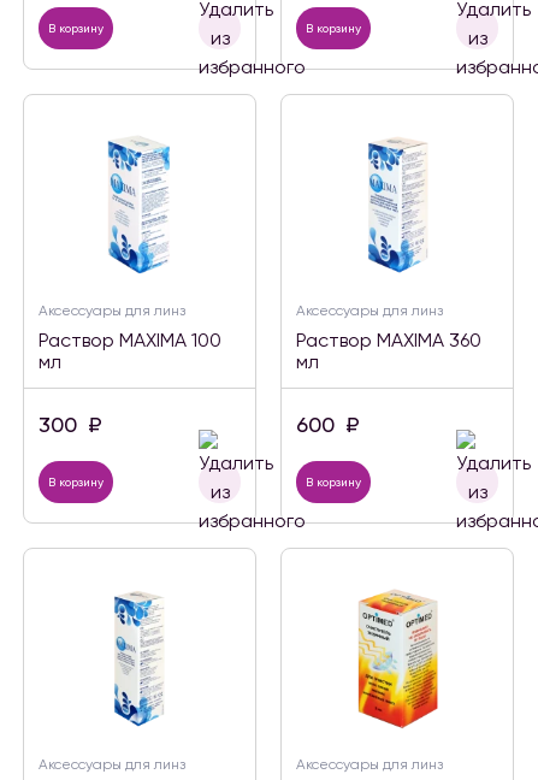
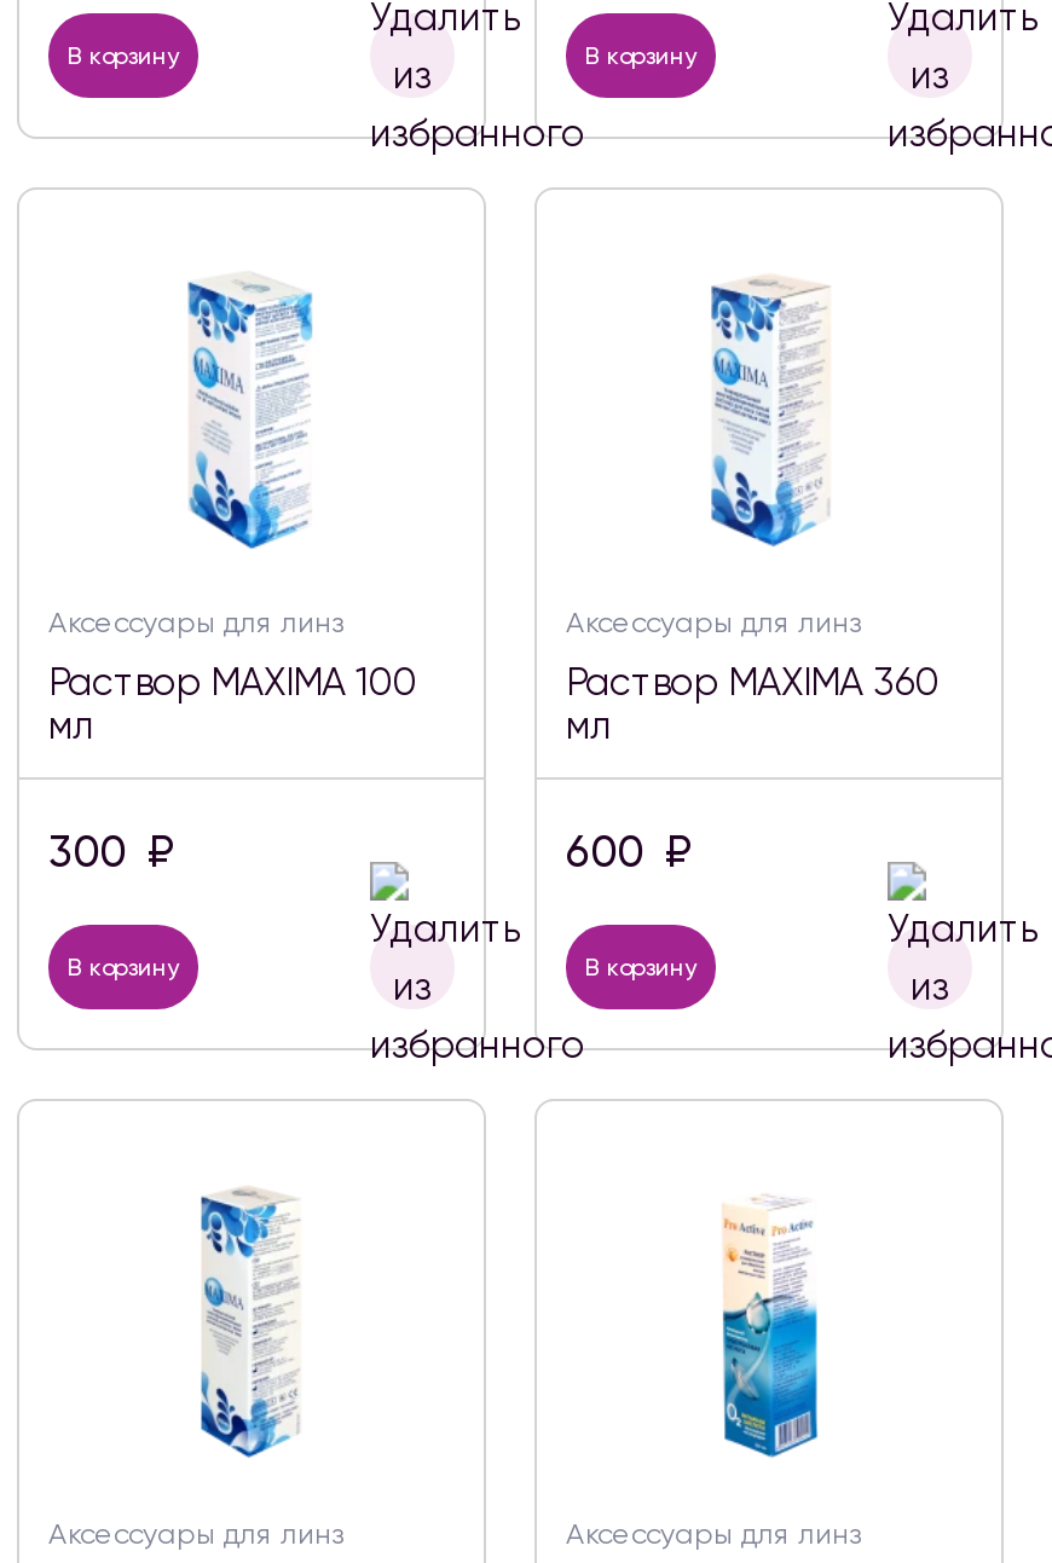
[357,590,439,729] [image] -> [692,1186,851,1459] [image]

